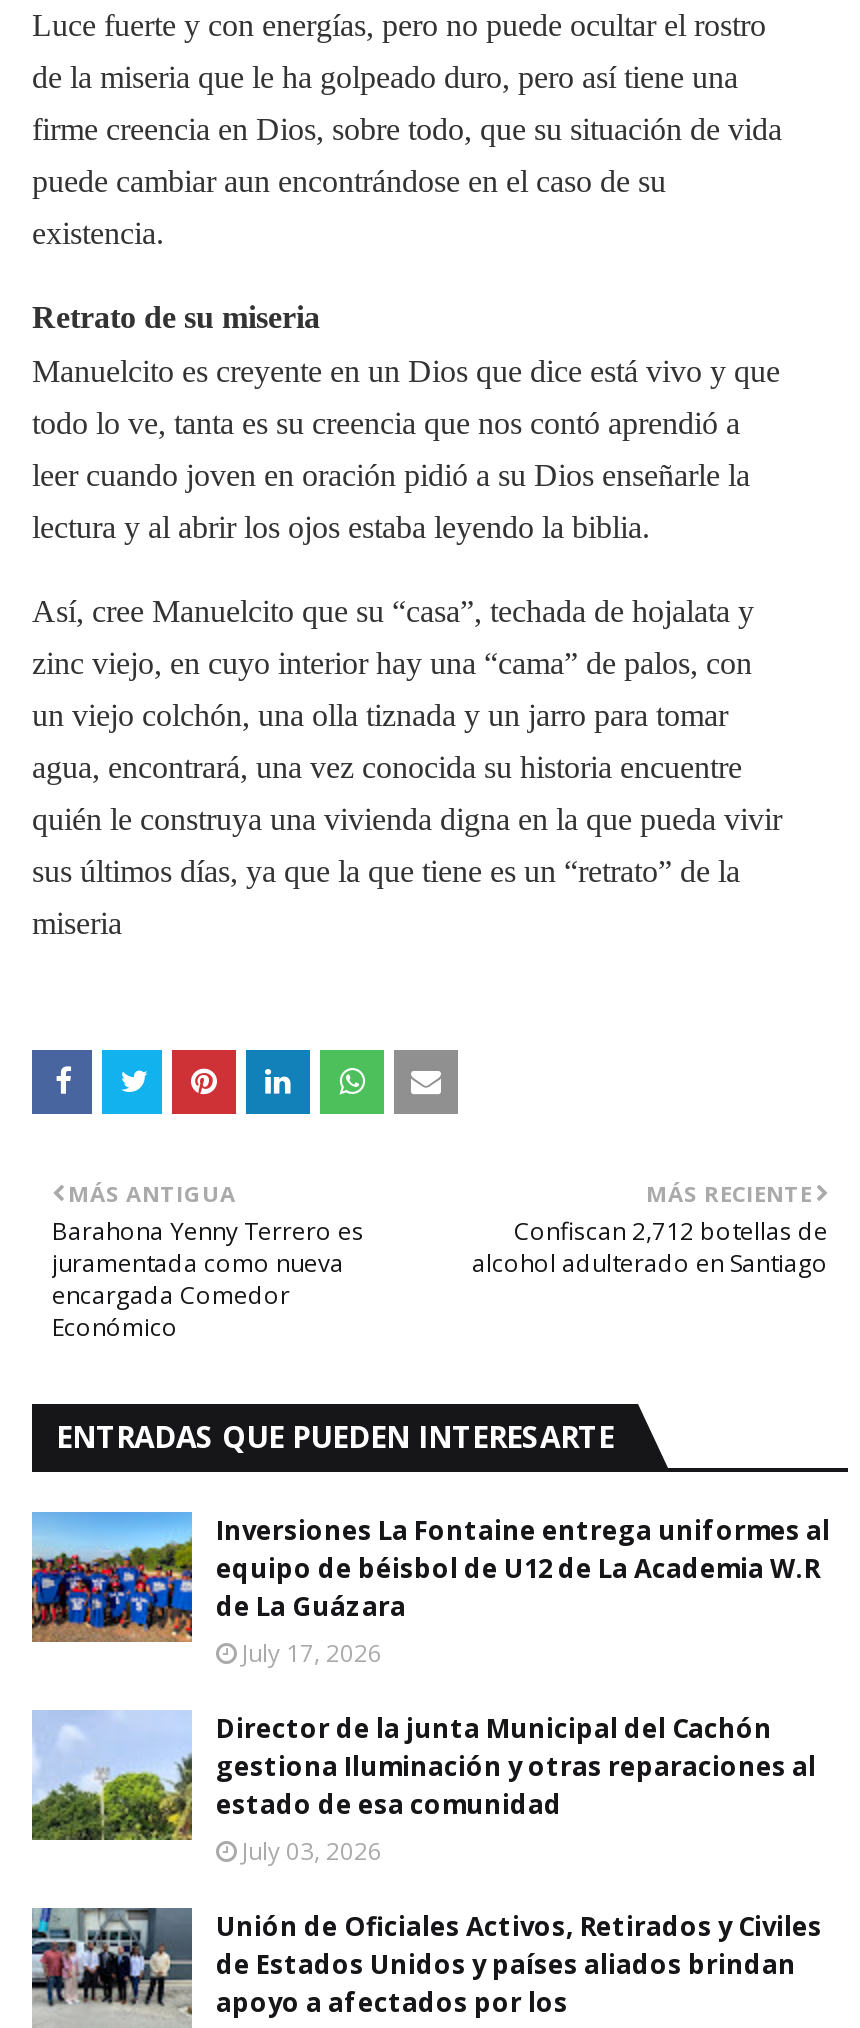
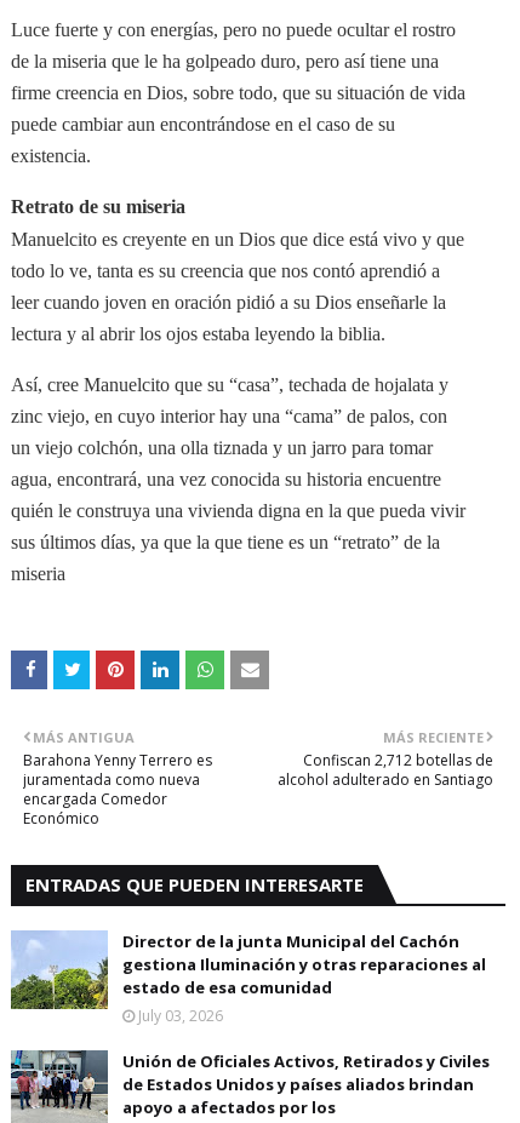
[30,1512,830,1670] [image] | Inversiones La Fontaine entrega uniformes al | equipo de béisbol de U12 de La Academia W.R | de La Guázara | July 17, 2026 -> none

